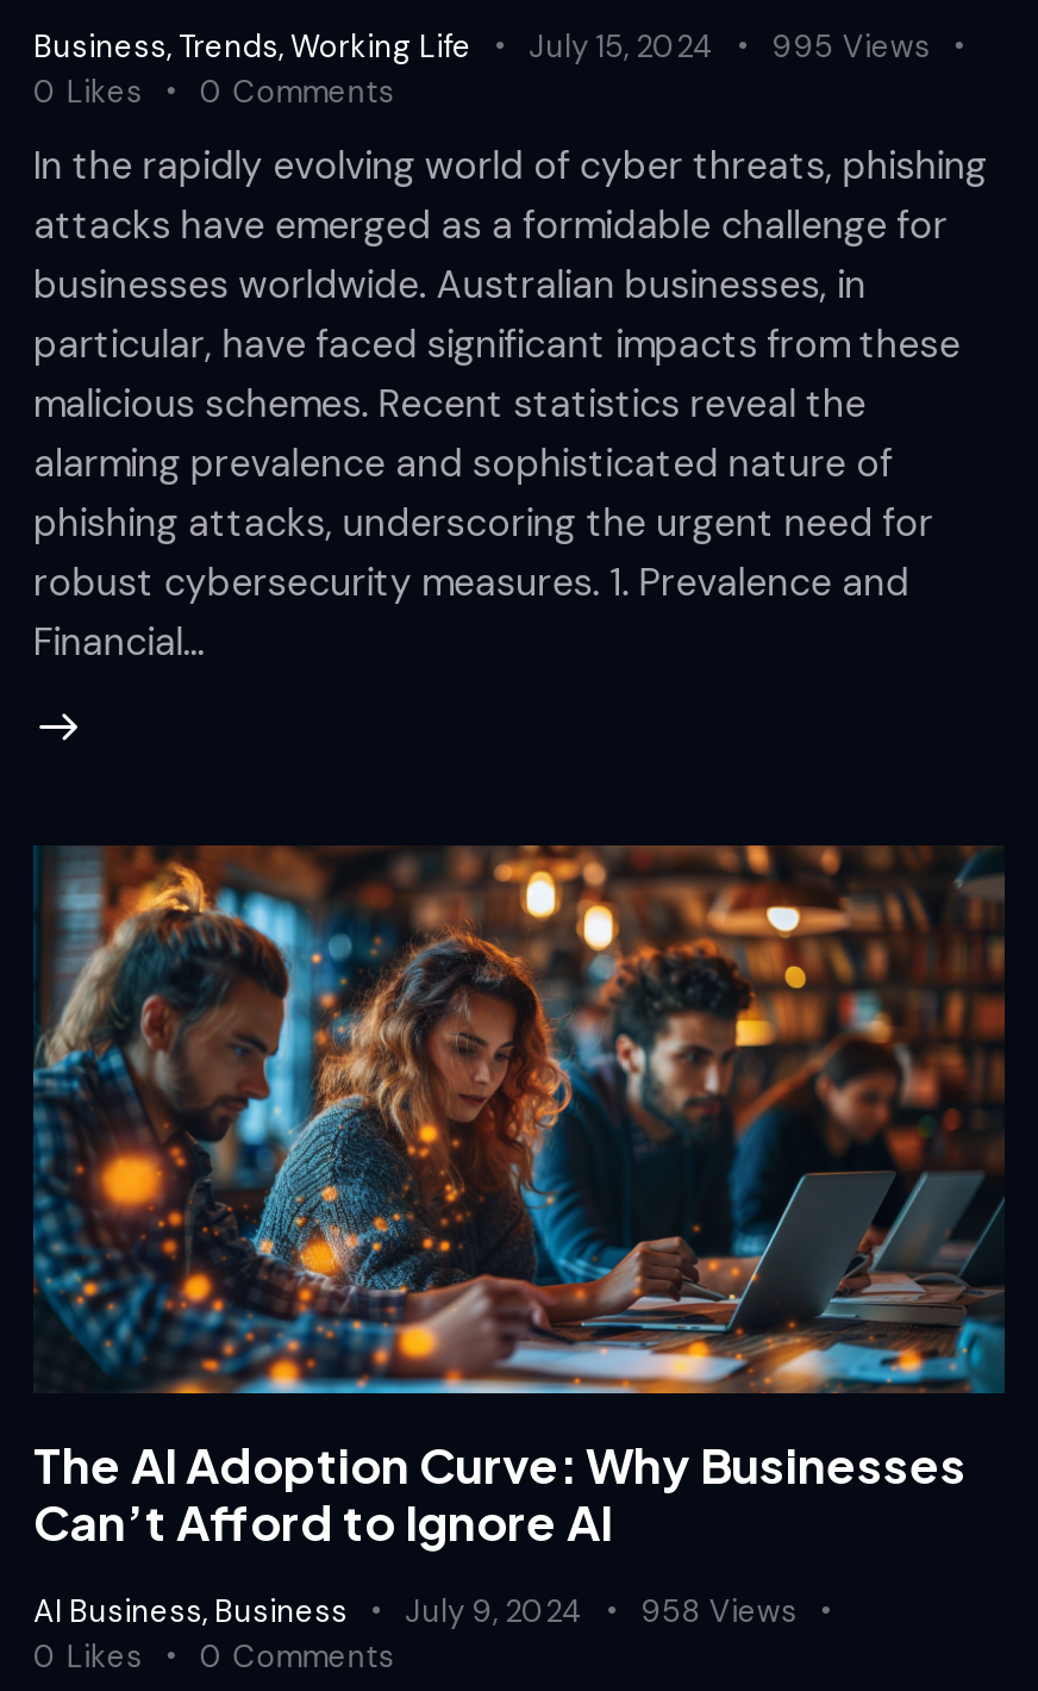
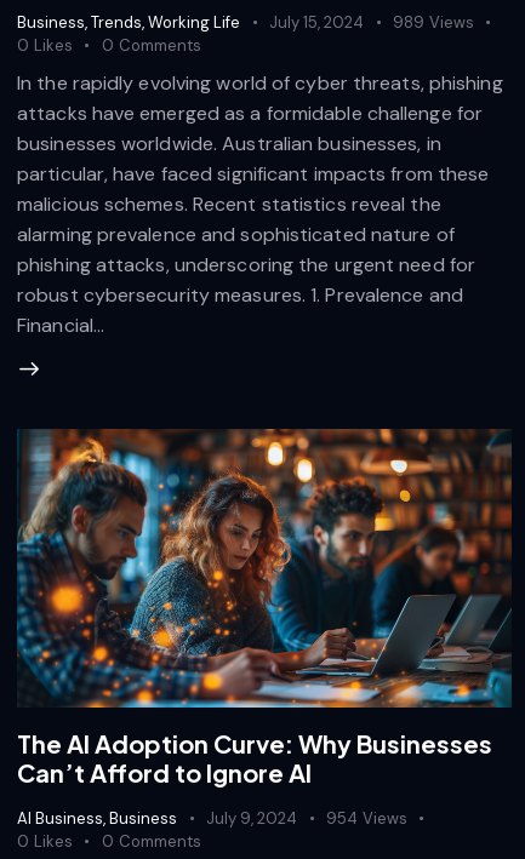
[33,25,931,66] Business, Trends, Working Life July 15, 2024 995 Views -> [17,12,474,32] Business, Trends, Working Life July 15, 2024 989 Views
[33,1590,797,1631] AI Business, Business July 9, 2024 958 Views -> [17,808,407,828] AI Business, Business July 9, 2024 954 Views

